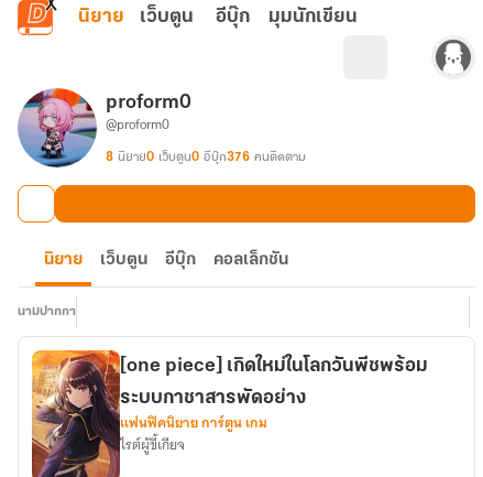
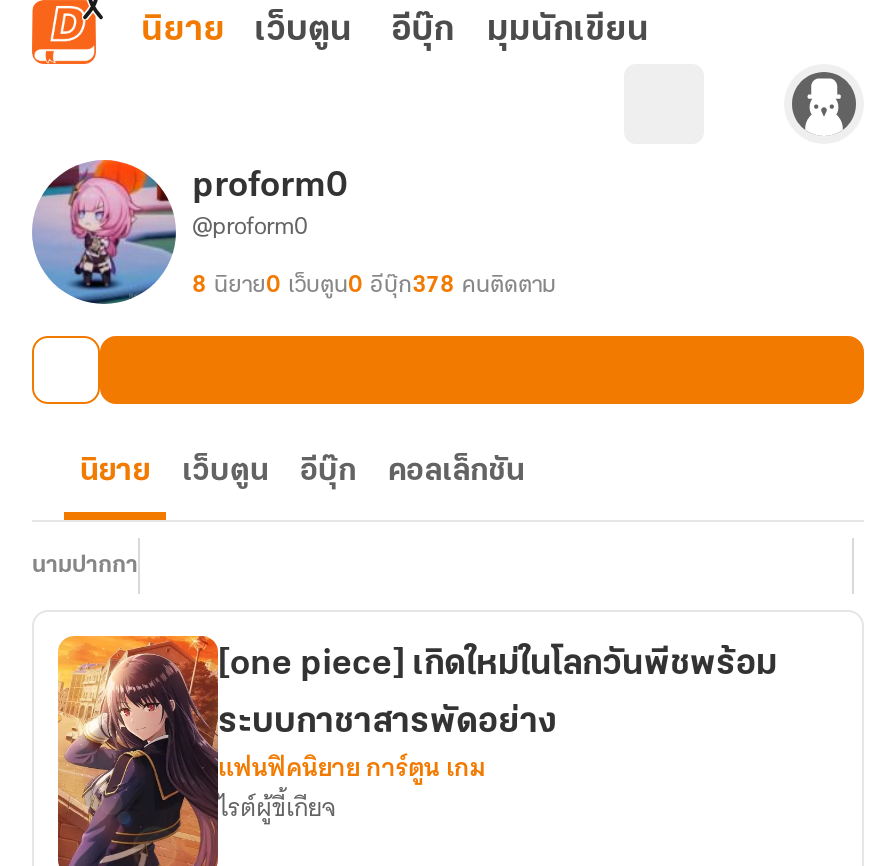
[106,151,306,164] 8 นิยาย0 เว็บตูน0 อีบุ๊ก376 คนติดตาม -> [192,274,556,298] 8 นิยาย0 เว็บตูน0 อีบุ๊ก378 คนติดตาม

